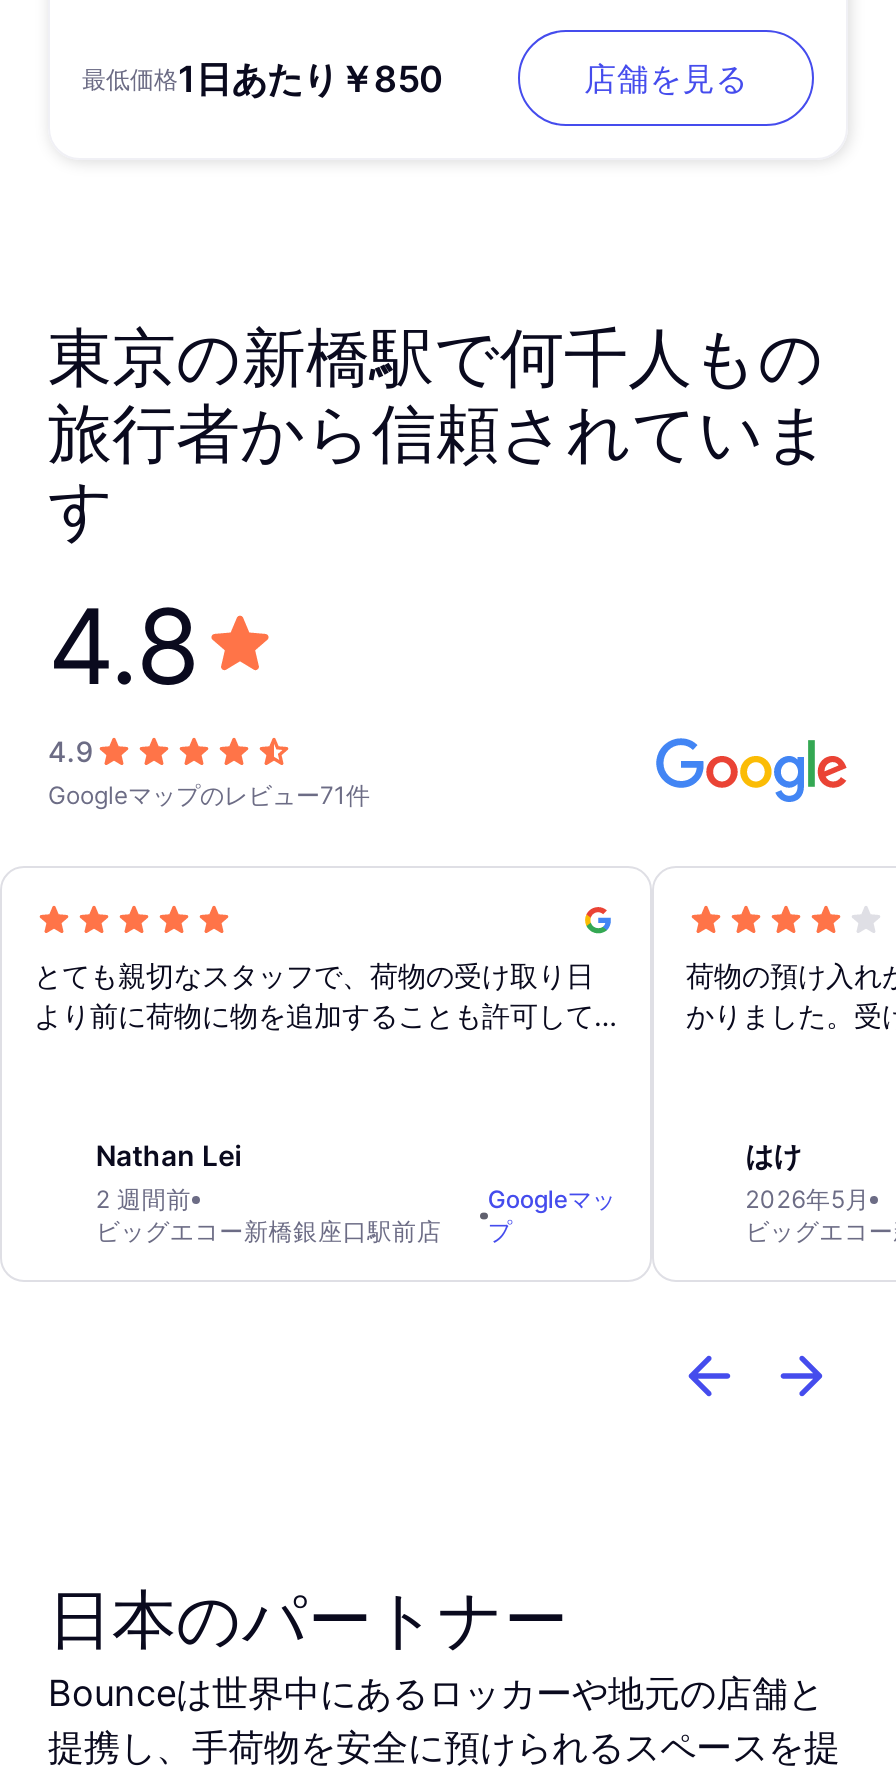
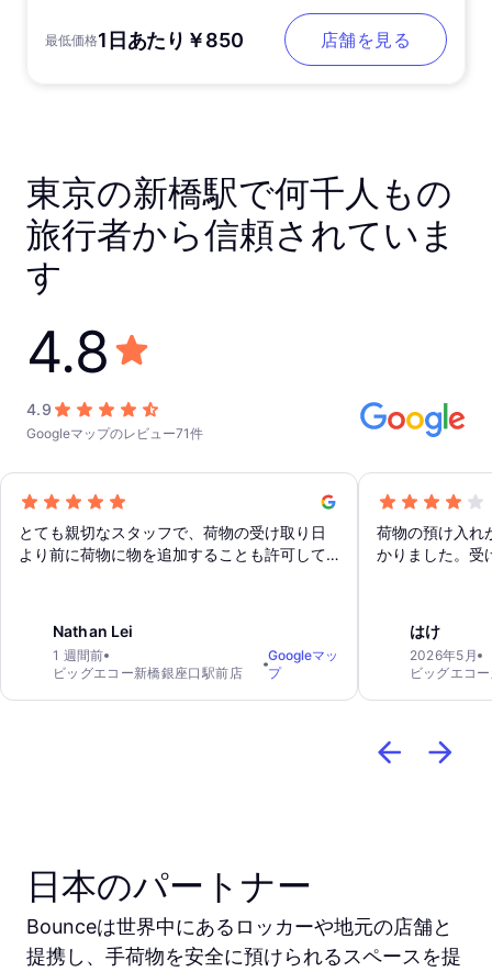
[96,1184,191,1214] 2 週間前 -> [53,647,104,663] 1 週間前

